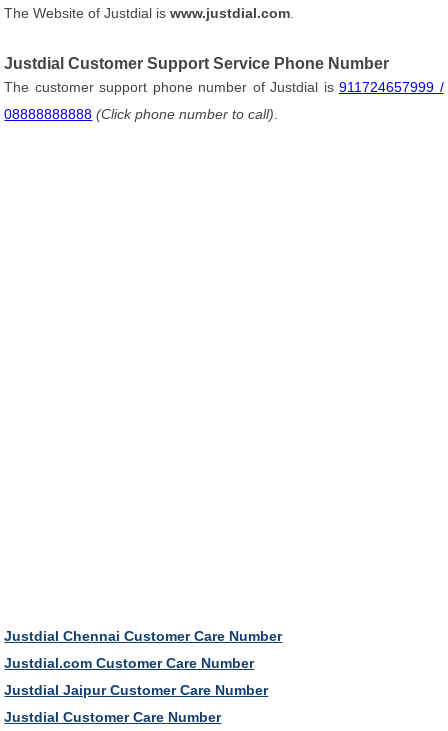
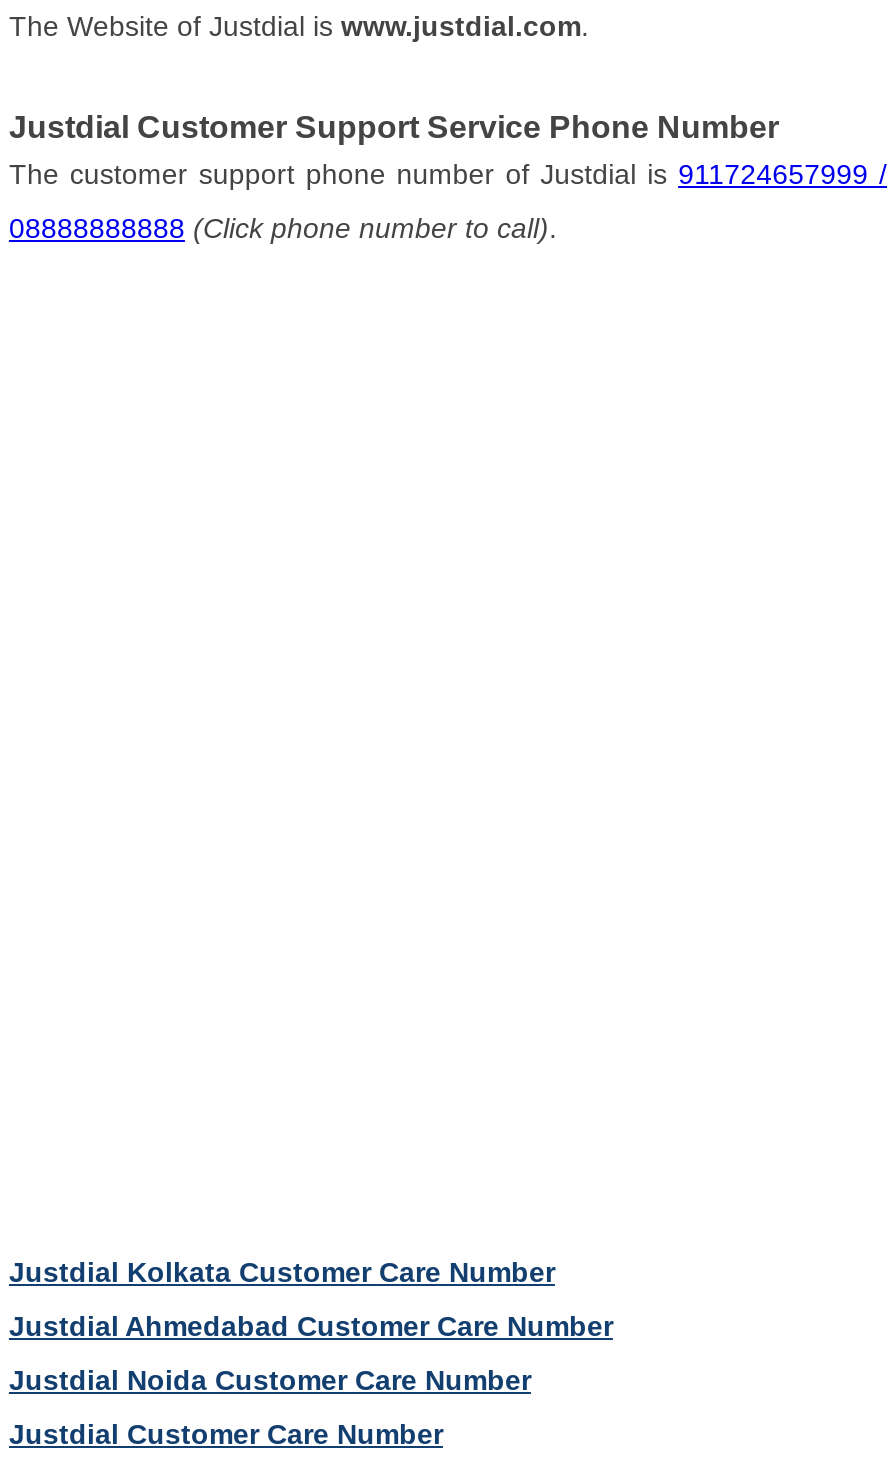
[4,628,282,644] Justdial Chennai Customer Care Number -> [9,1255,555,1287] Justdial Kolkata Customer Care Number
[4,655,254,671] Justdial.com Customer Care Number -> [9,1309,613,1341] Justdial Ahmedabad Customer Care Number
[4,682,268,698] Justdial Jaipur Customer Care Number -> [9,1363,531,1395] Justdial Noida Customer Care Number

